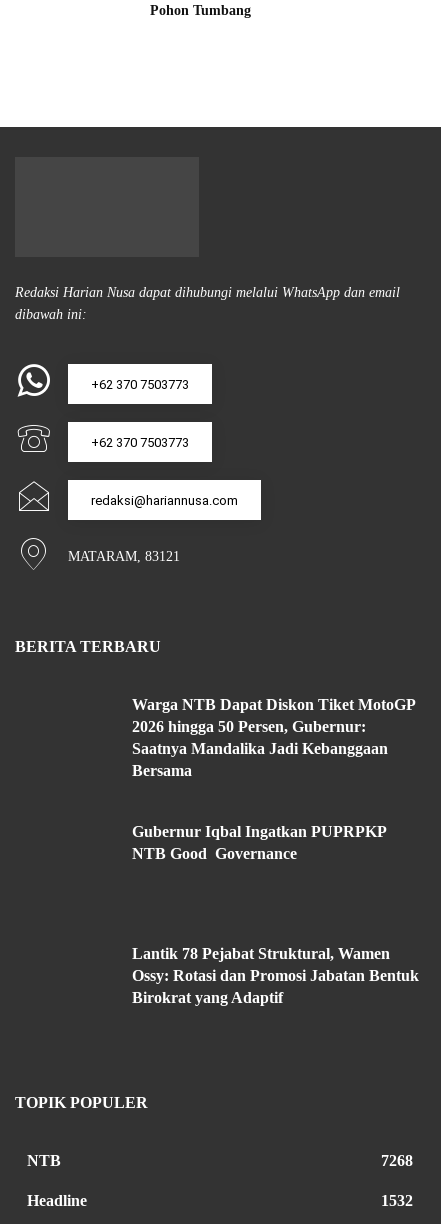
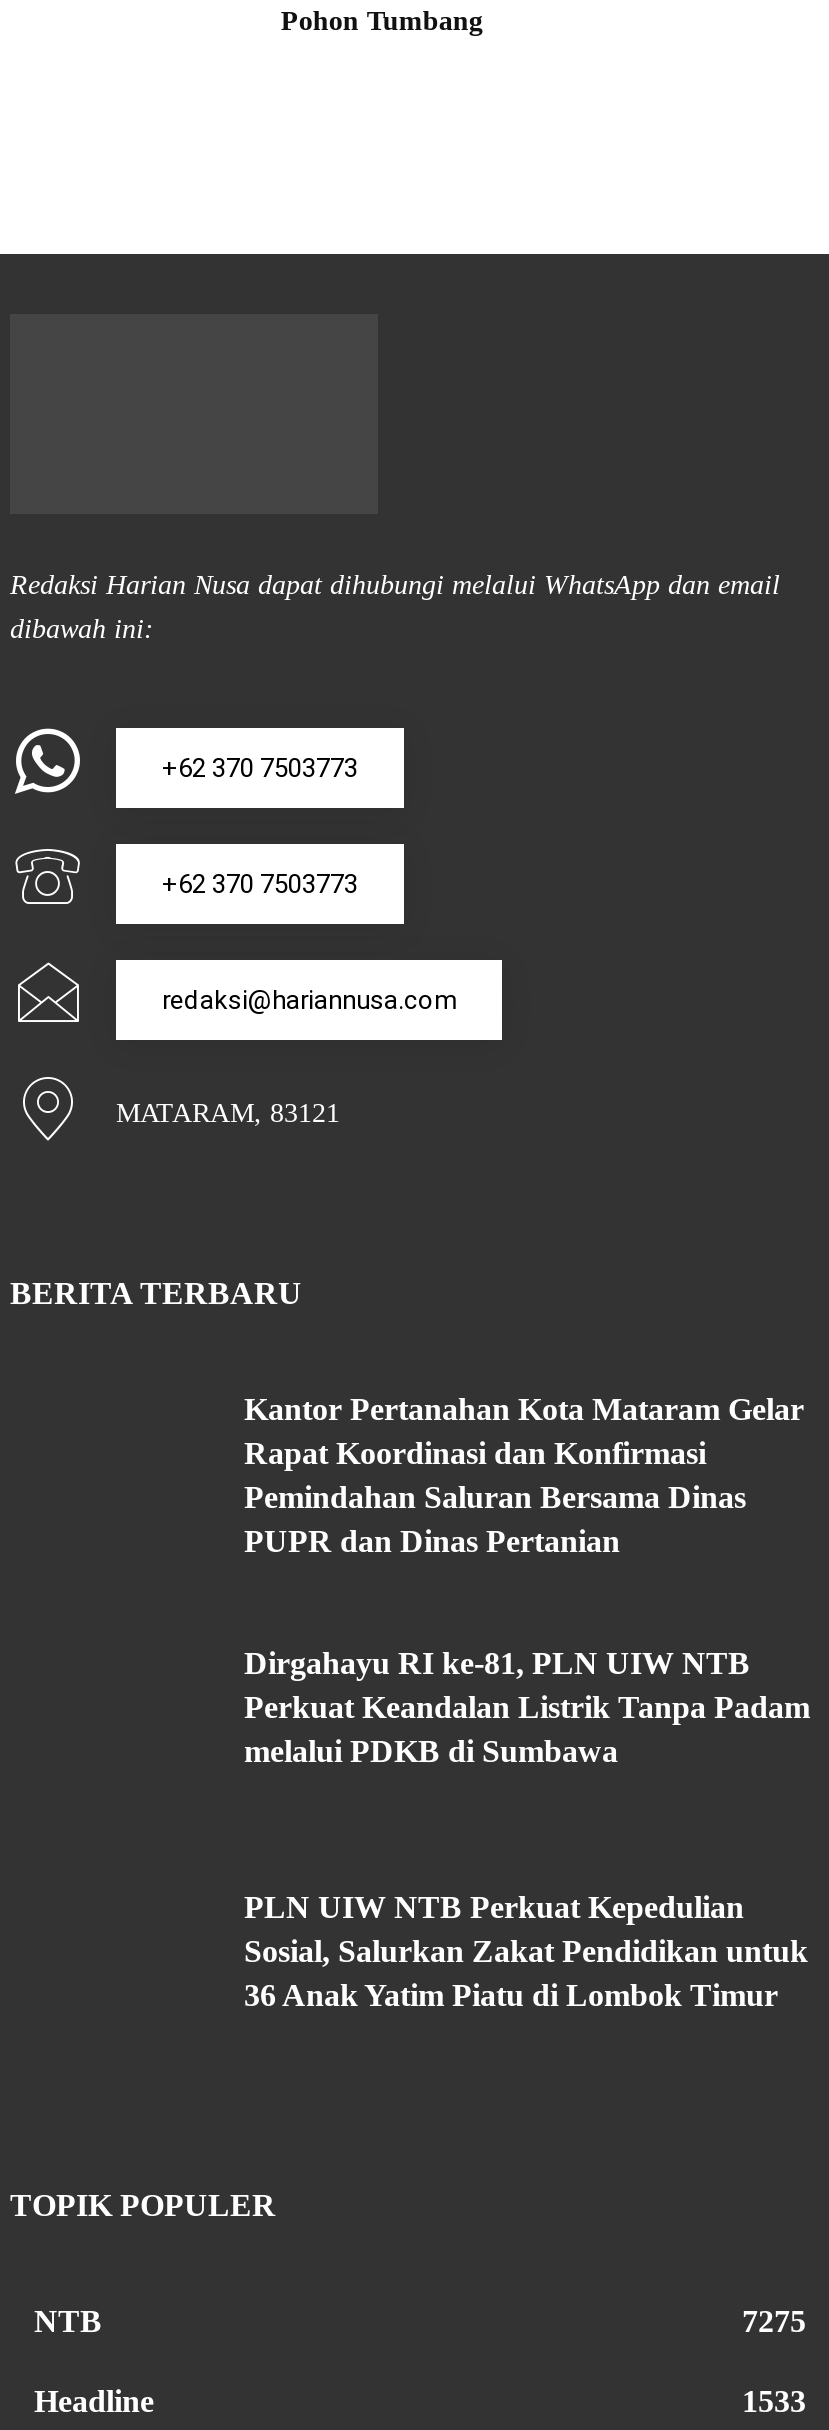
[132,696,416,779] Warga NTB Dapat Diskon Tiket MotoGP | 2026 hingga 50 Persen, Gubernur: | Saatnya Mandalika Jadi Kebanggaan | Bersama -> [244,1393,804,1559] Kantor Pertanahan Kota Mataram Gelar | Rapat Koordinasi dan Konfirmasi | Pemindahan Saluran Bersama Dinas | PUPR dan Dinas Pertanian
[132,823,387,862] Gubernur Iqbal Ingatkan PUPRPKP | NTB Good Governance -> [244,1647,810,1769] Dirgahayu RI ke-81, PLN UIW NTB | Perkuat Keandalan Listrik Tanpa Padam | melalui PDKB di Sumbawa
[132,945,419,1006] Lantik 78 Pejabat Struktural, Wamen | Ossy: Rotasi dan Promosi Jabatan Bentuk | Birokrat yang Adaptif -> [244,1890,808,2012] PLN UIW NTB Perkuat Kepedulian | Sosial, Salurkan Zakat Pendidikan untuk | 36 Anak Yatim Piatu di Lombok Timur
[381,1152,413,1169] 7268 -> [742,2304,806,2338] 7275
[381,1192,413,1209] 1532 -> [742,2384,806,2418] 1533

